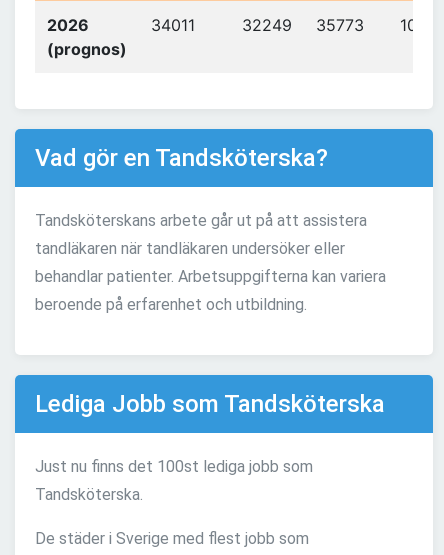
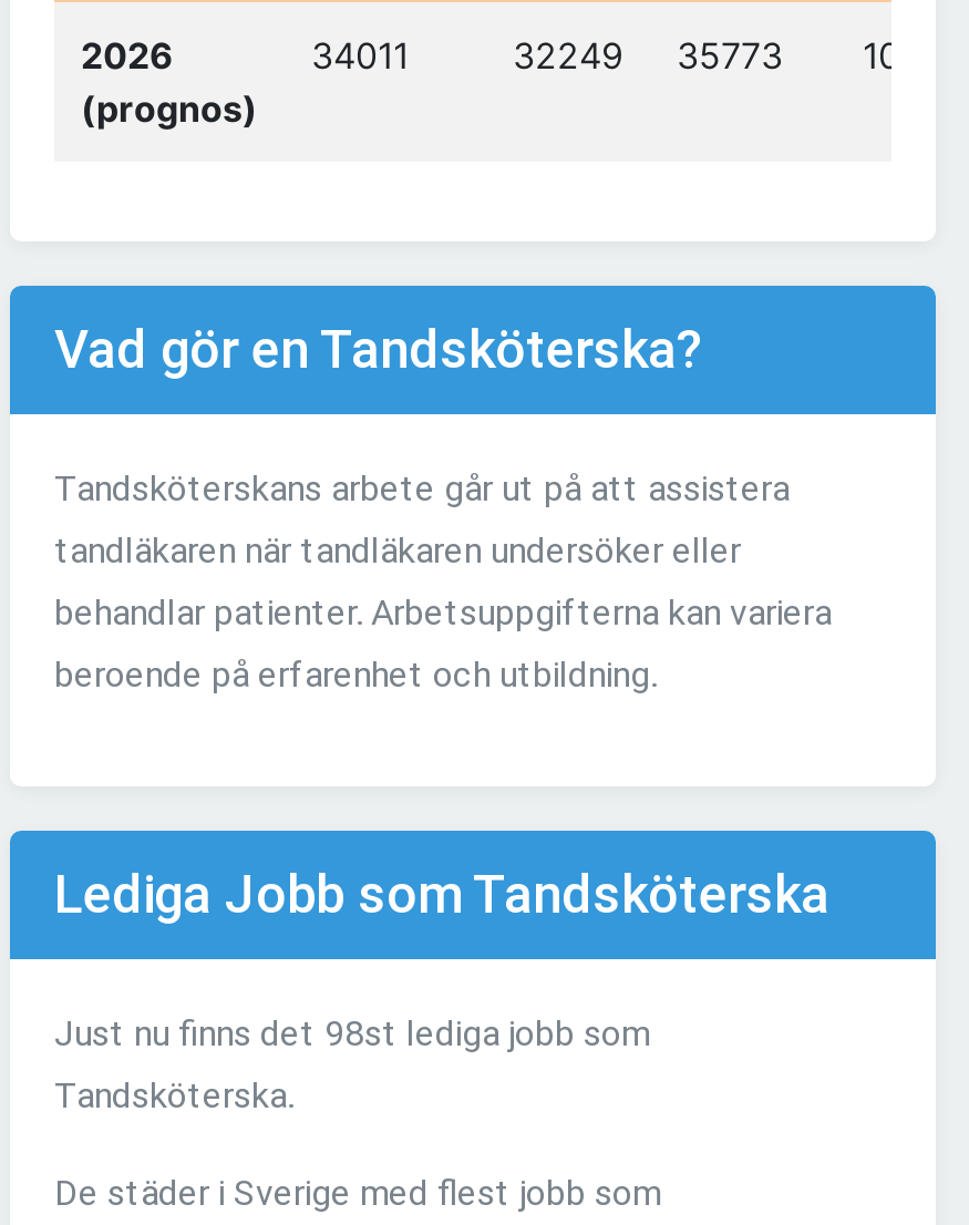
[35,457,313,476] Just nu finns det 100st lediga jobb som -> [54,1013,650,1055] Just nu finns det 98st lediga jobb som

